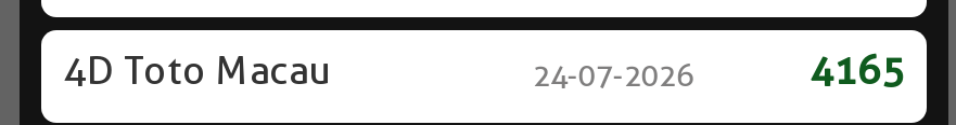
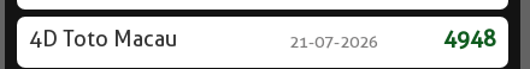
[533,58,693,93] 24-07-2026 -> [290,32,379,51] 21-07-2026
[810,47,905,93] 4165 -> [443,26,496,51] 4948

